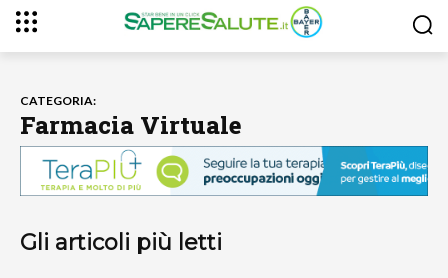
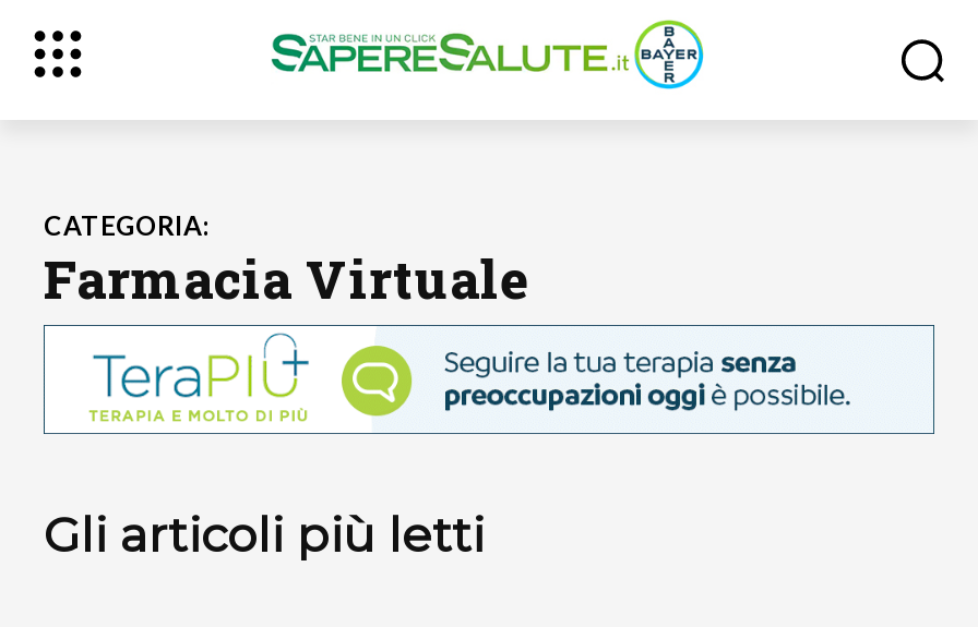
[316,146,428,197] [image] -> [692,325,932,434] [image]

